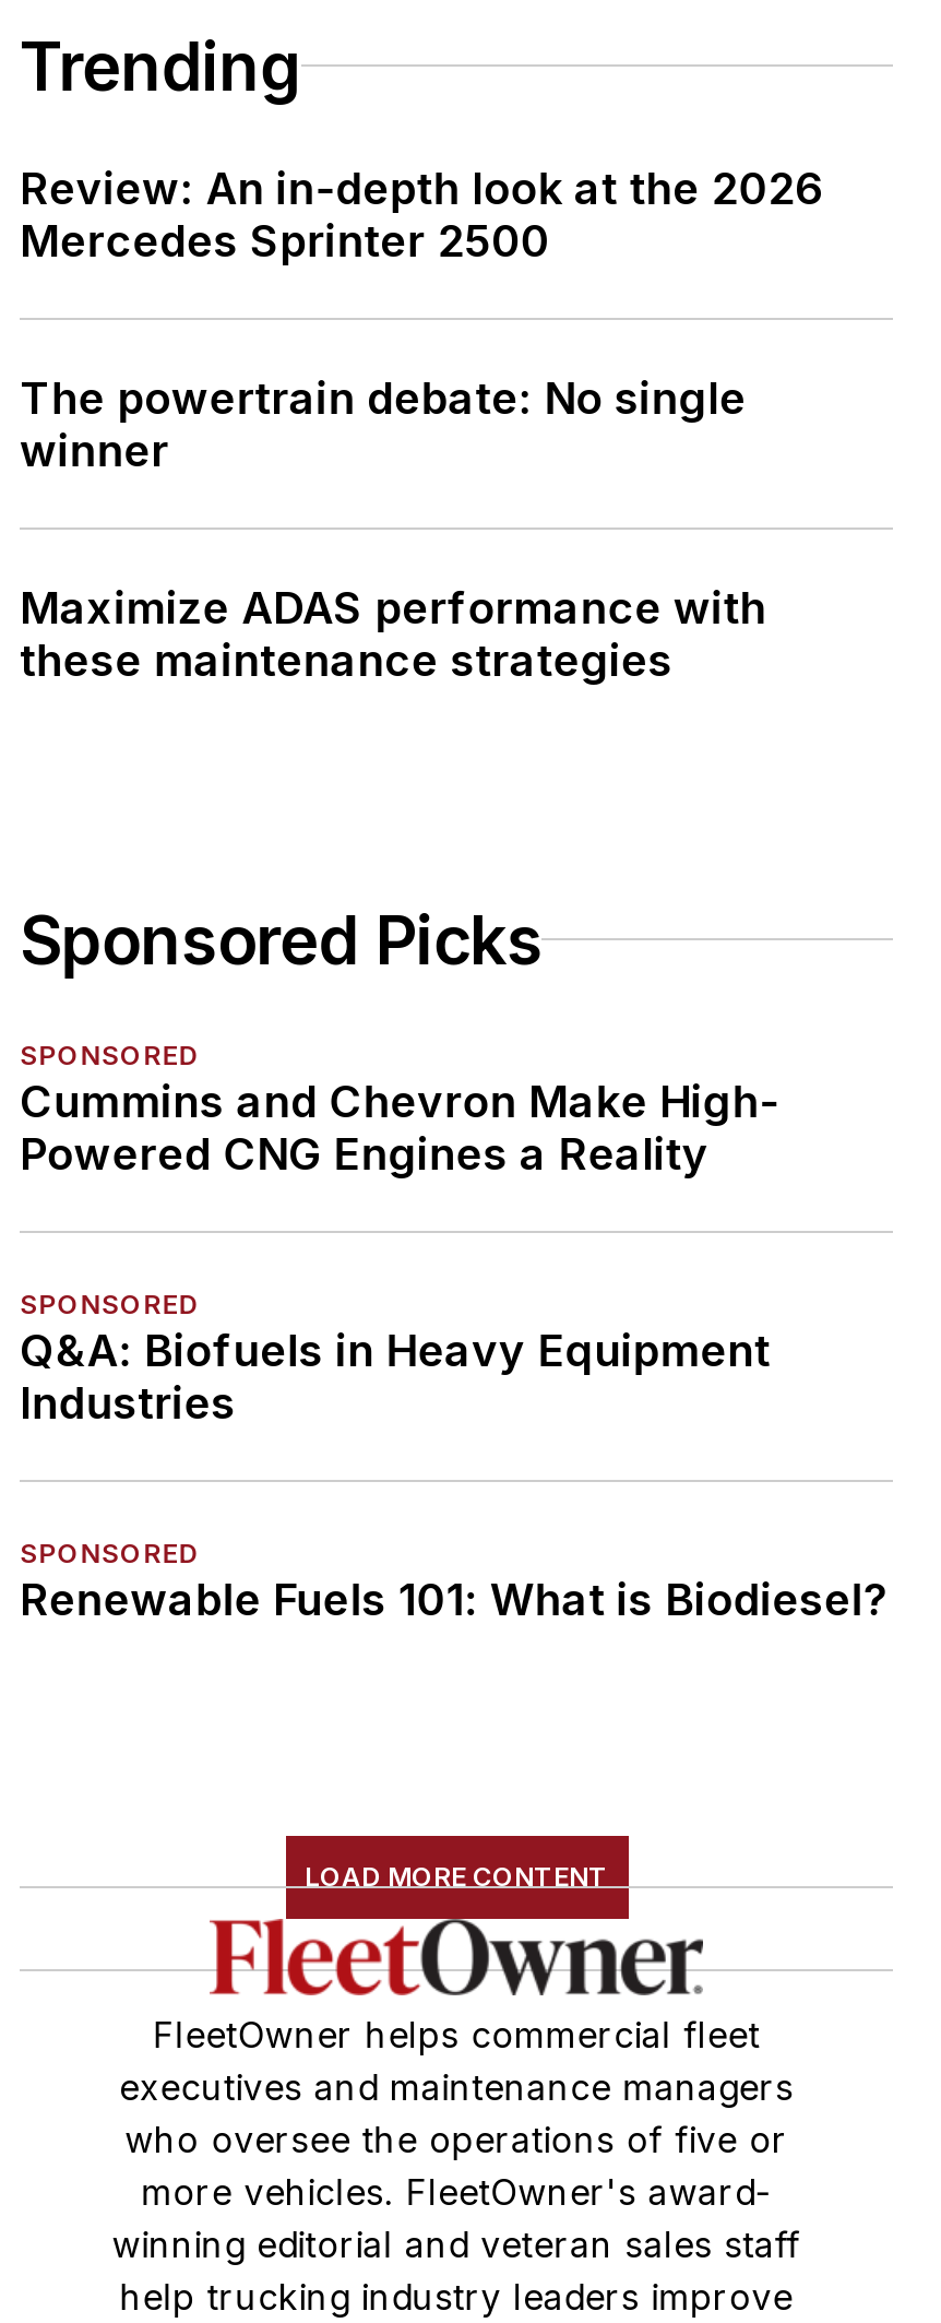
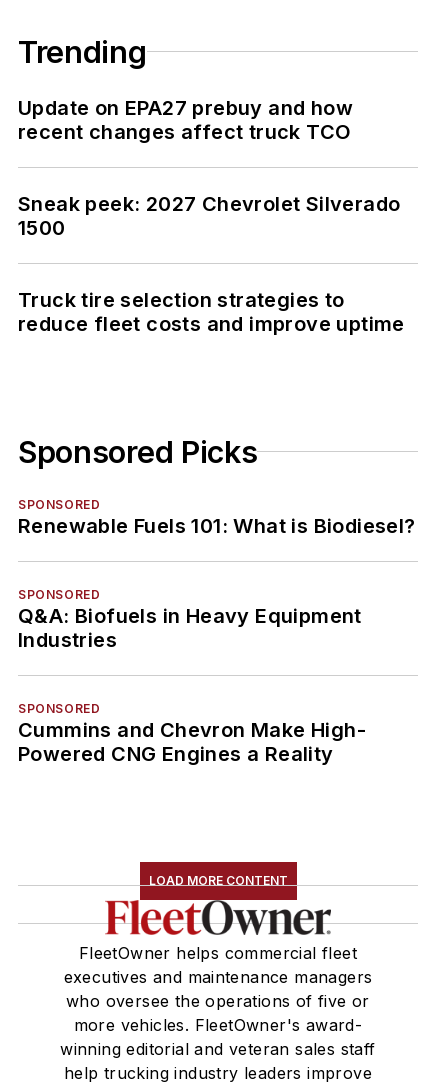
[20,162,824,266] Review: An in-depth look at the 2026 | Mercedes Sprinter 2500 -> [18,95,353,143] Update on EPA27 prebuy and how | recent changes affect truck TCO
[20,371,746,476] The powertrain debate: No single | winner -> [18,191,400,239] Sneak peek: 2027 Chevrolet Silverado | 1500
[20,581,766,686] Maximize ADAS performance with | these maintenance strategies -> [18,287,405,335] Truck tire selection strategies to | reduce fleet costs and improve uptime
moved [20,1075,779,1180] -> [18,717,366,765]: Cummins and Chevron Make High- | Powered CNG Engines a Reality
moved [20,1287,770,1568] -> [18,586,362,715]: SPONSORED | Q&A: Biofuels in Heavy Equipment | Industries | SPONSORED
moved [20,1573,888,1625] -> [18,513,416,537]: Renewable Fuels 101: What is Biodiesel?

